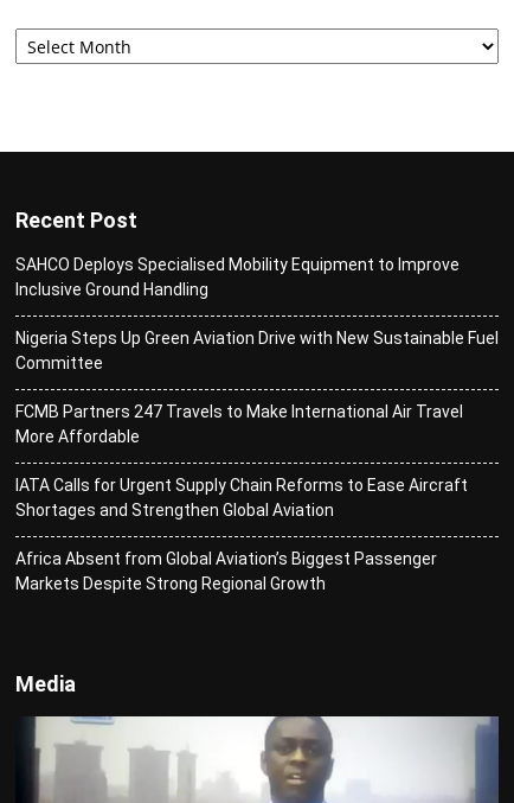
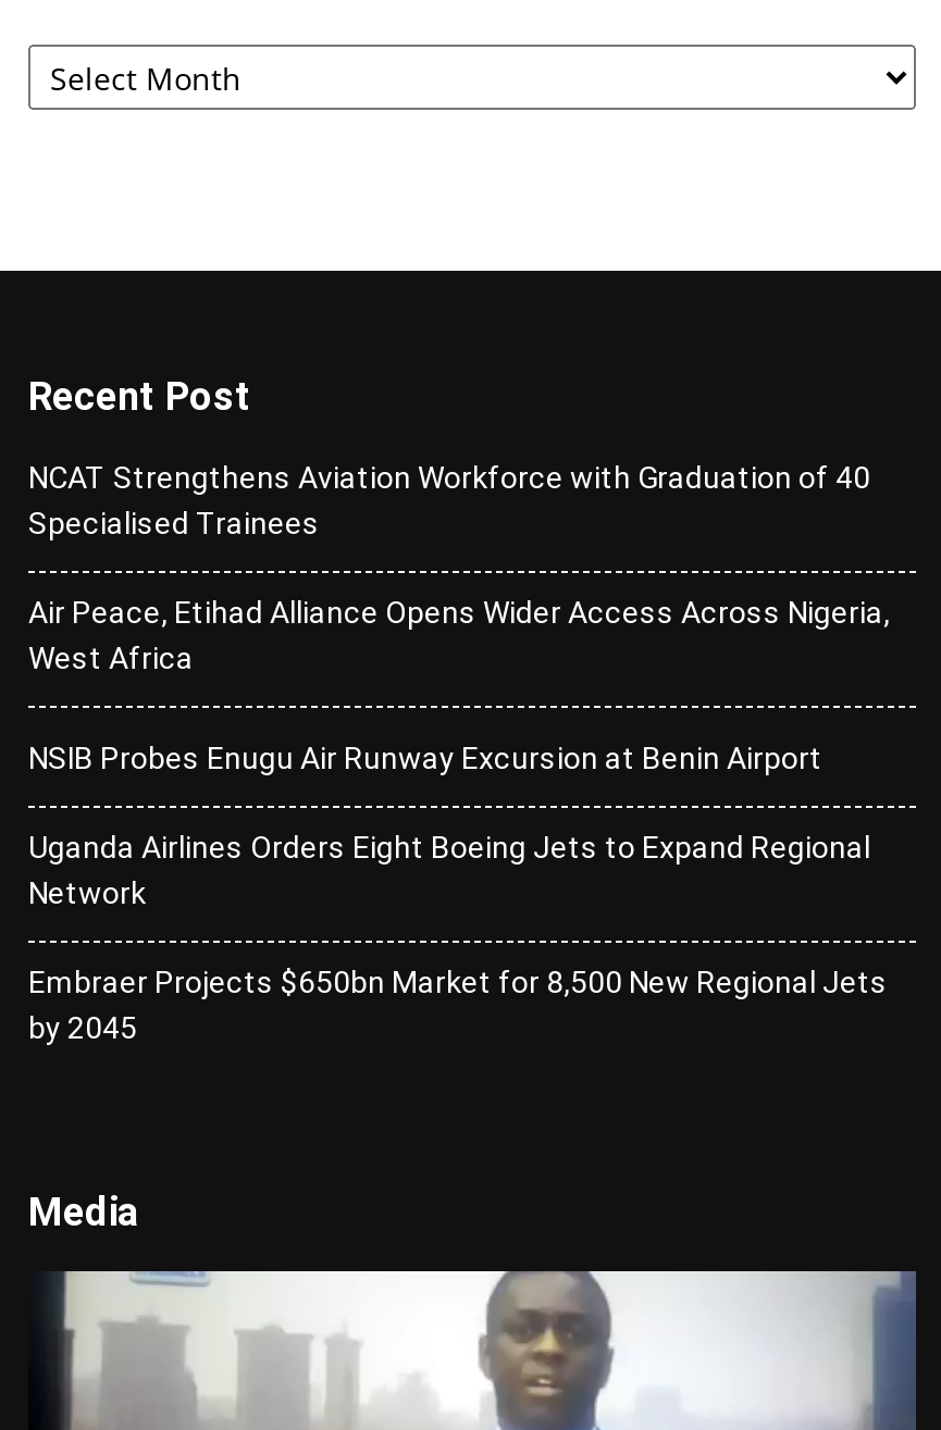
[15,256,460,299] SAHCO Deploys Specialised Mobility Equipment to Improve | Inclusive Ground Handling -> [28,461,870,542] NCAT Strengthens Aviation Workforce with Graduation of 40 | Specialised Trainees
[15,329,499,373] Nigeria Steps Up Green Aviation Drive with New Sustainable Fuel | Committee -> [28,596,890,676] Air Peace, Etihad Alliance Opens Wider Access Across Nigeria, | West Africa
[15,403,463,447] FCMB Partners 247 Travels to Make International Air Travel | More Affordable -> [28,742,822,776] NSIB Probes Enugu Air Runway Excursion at Benin Airport
[15,476,468,520] IATA Calls for Urgent Supply Chain Reforms to Ease Aircraft | Shortages and Strengthen Global Aviation -> [28,831,870,911] Uganda Airlines Orders Eight Boeing Jets to Expand Regional | Network
[15,550,437,594] Africa Absent from Global Aviation’s Biggest Passenger | Markets Despite Strong Regional Growth -> [28,966,888,1046] Embraer Projects $650bn Market for 8,500 New Regional Jets | by 2045

